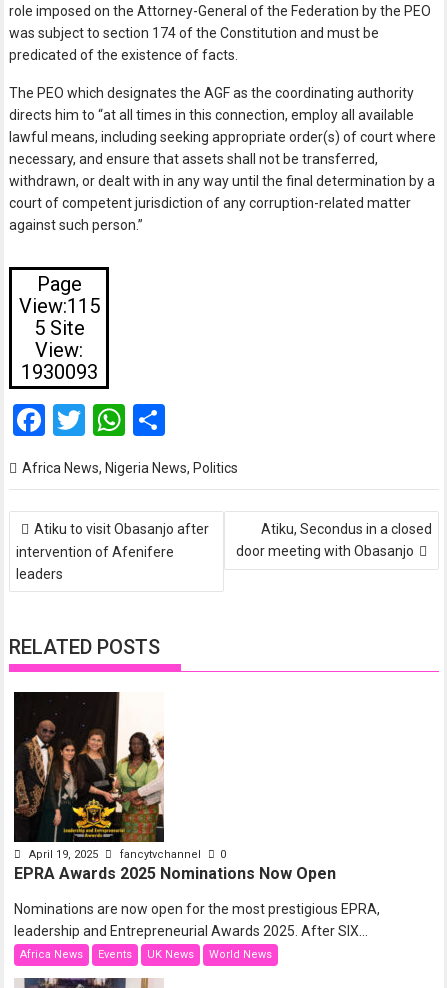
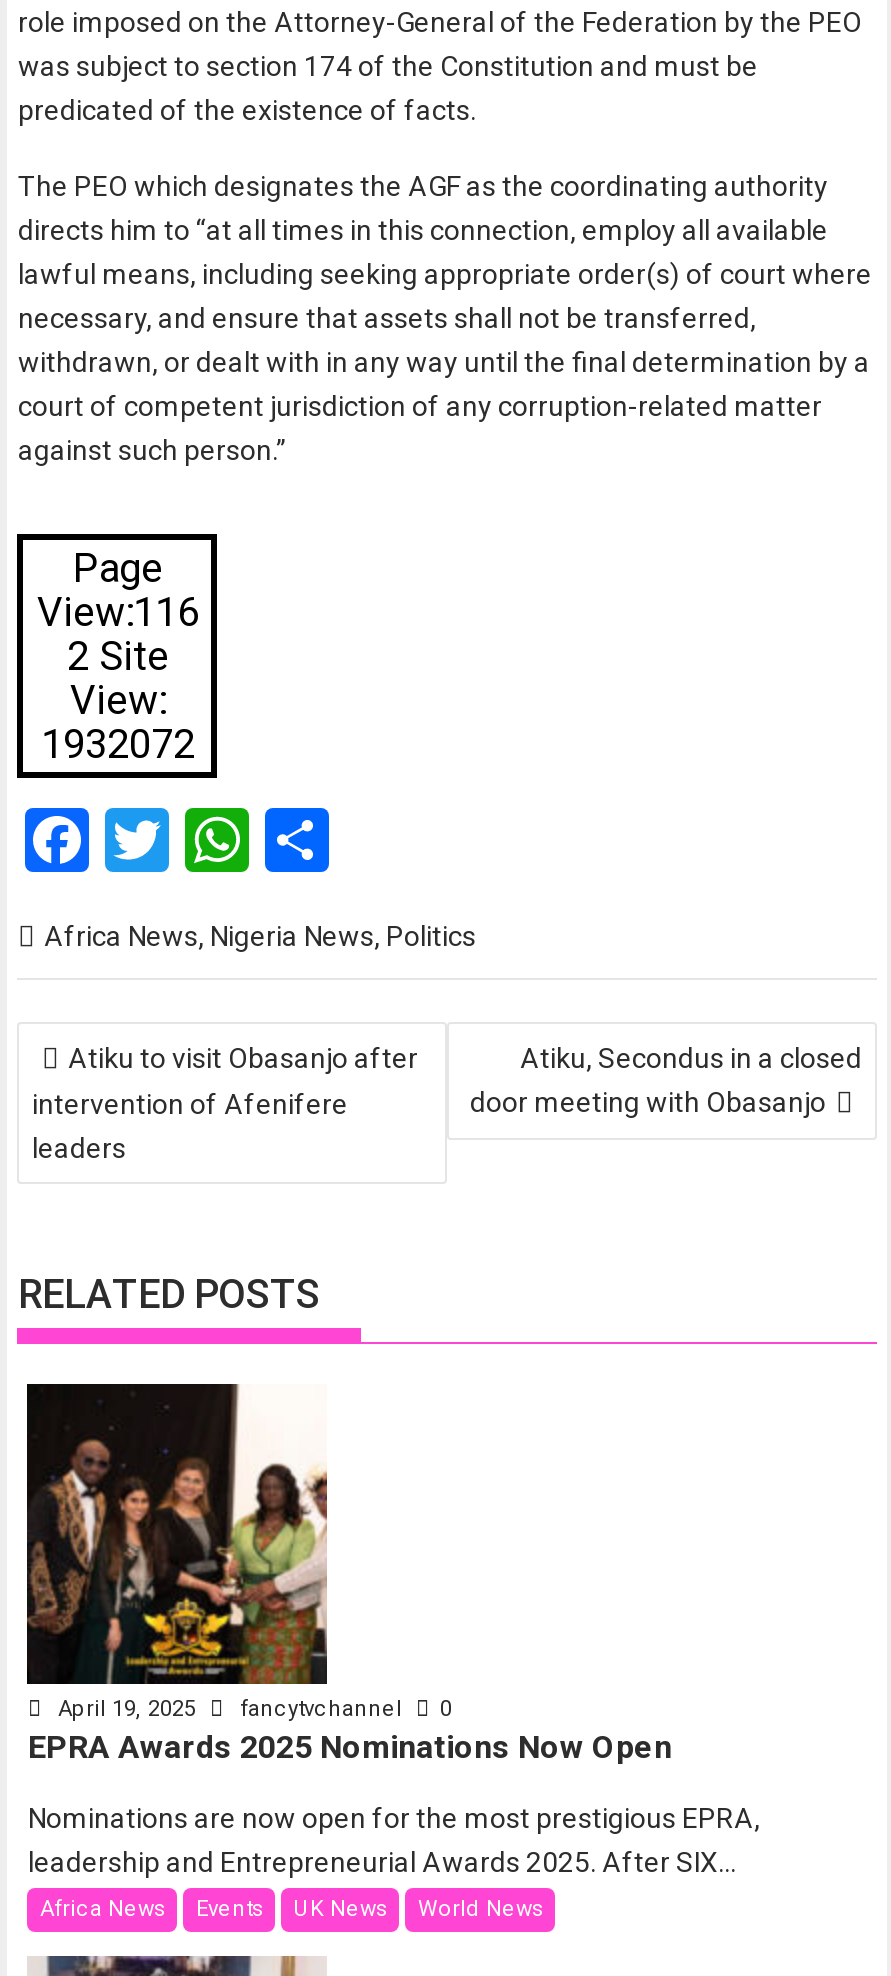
[19,294,100,340] View:115 | 5 Site -> [37,589,199,681] View:116 | 2 Site
[21,360,98,384] 1930093 -> [41,721,195,769] 1932072

